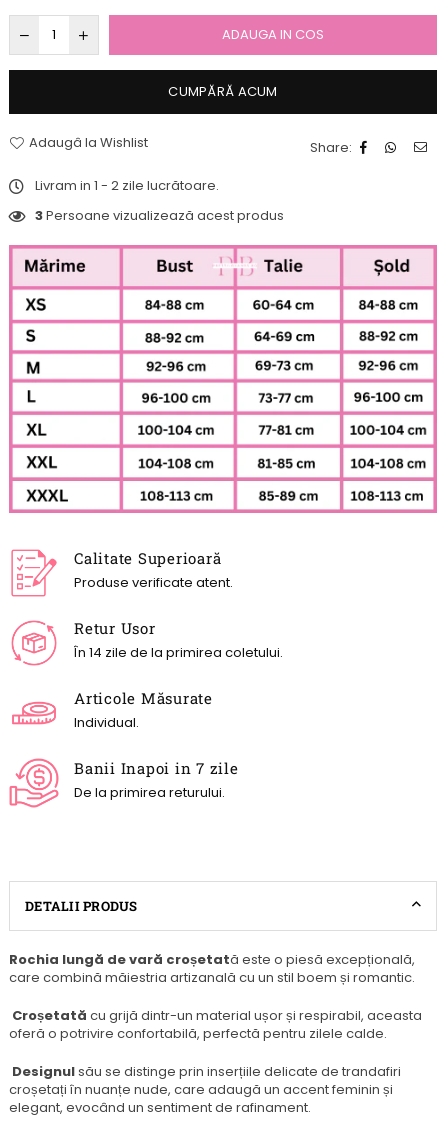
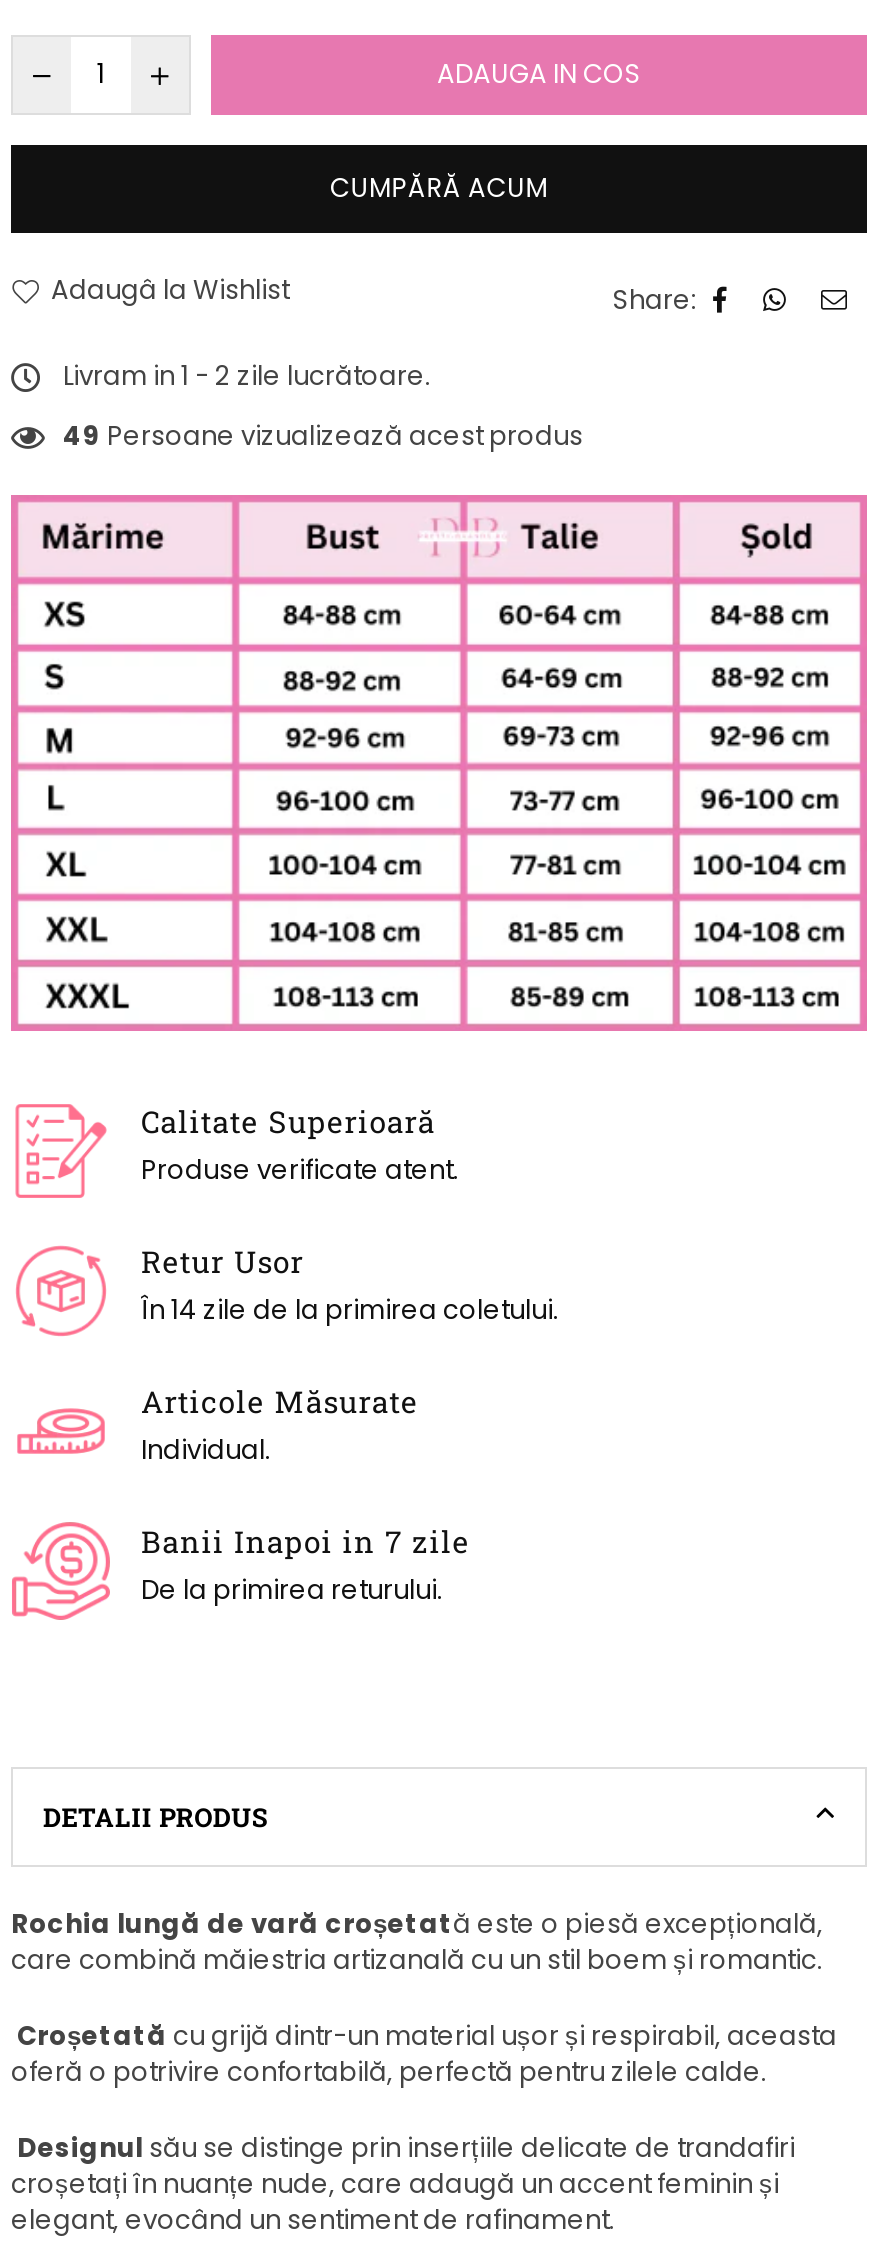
[35,206,284,225] 3 Persoane vizualizează acest produs -> [63,417,583,455] 49 Persoane vizualizează acest produs

